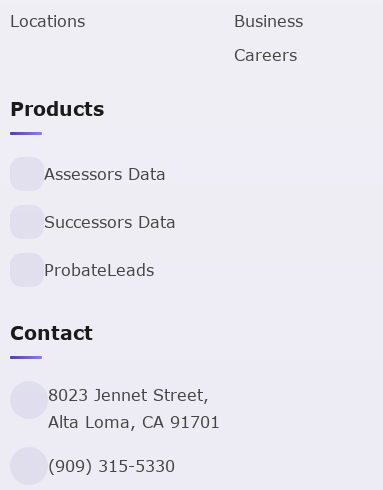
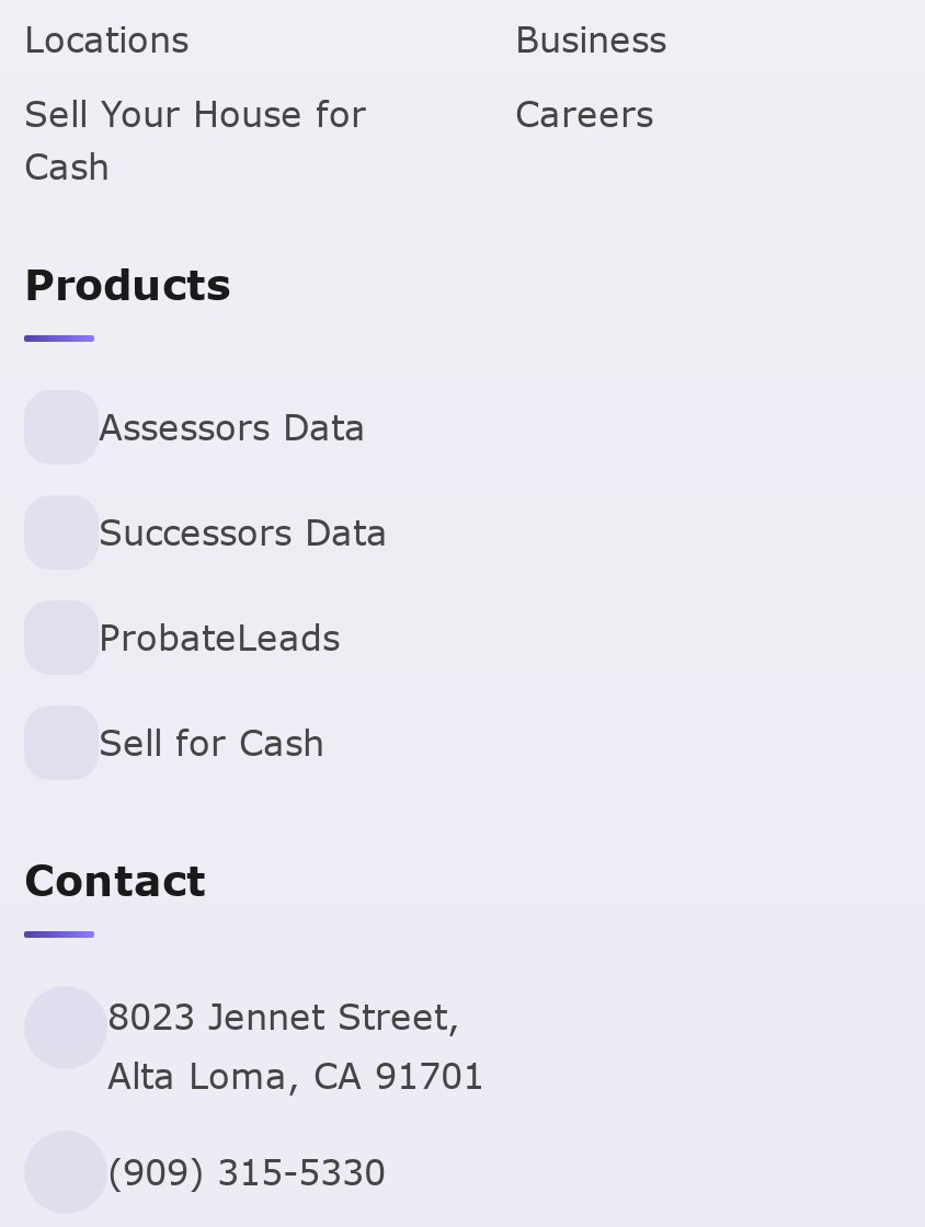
none -> [24,91,366,185] Sell Your House for | Cash
none -> [99,720,324,762] Sell for Cash

